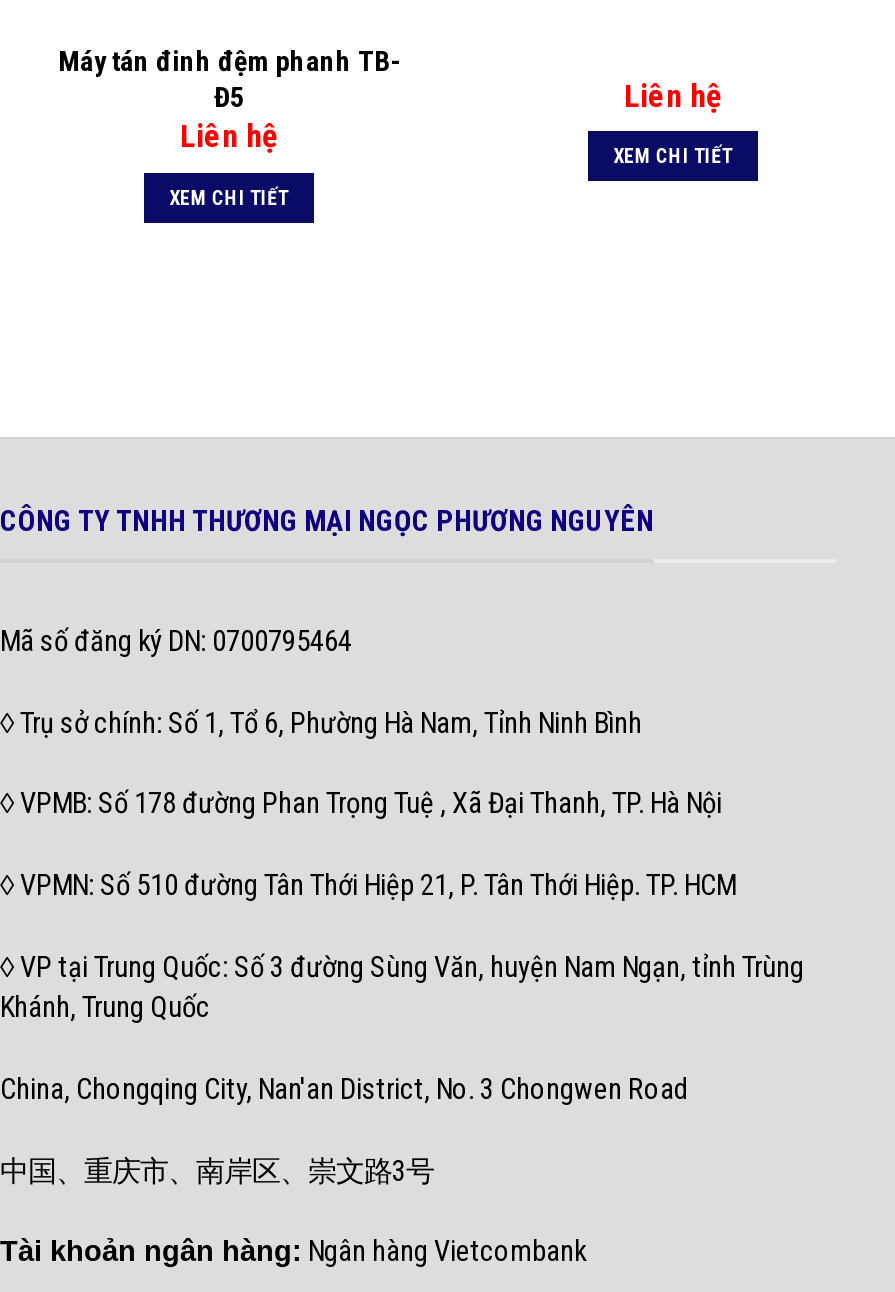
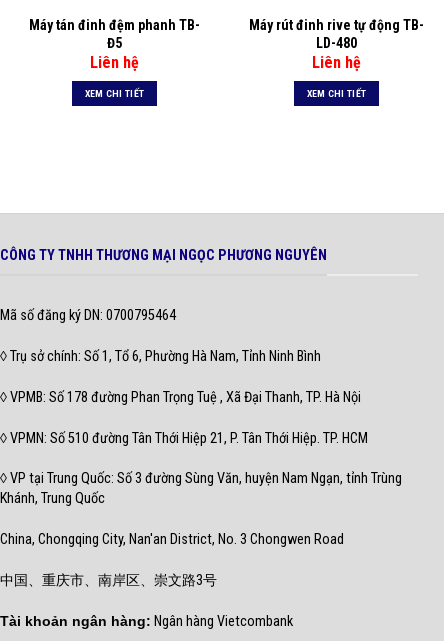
none -> [249,17,424,51] Máy rút đinh rive tự động TB- | LD-480
moved [613,76,733,168] -> [307,53,366,99]: Liên hệ | XEM CHI TIẾT

